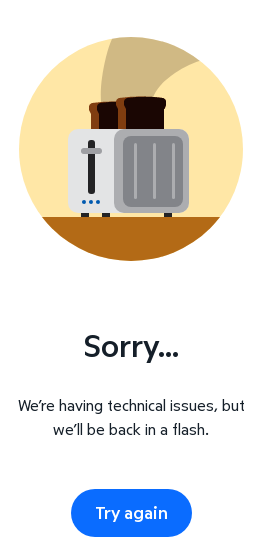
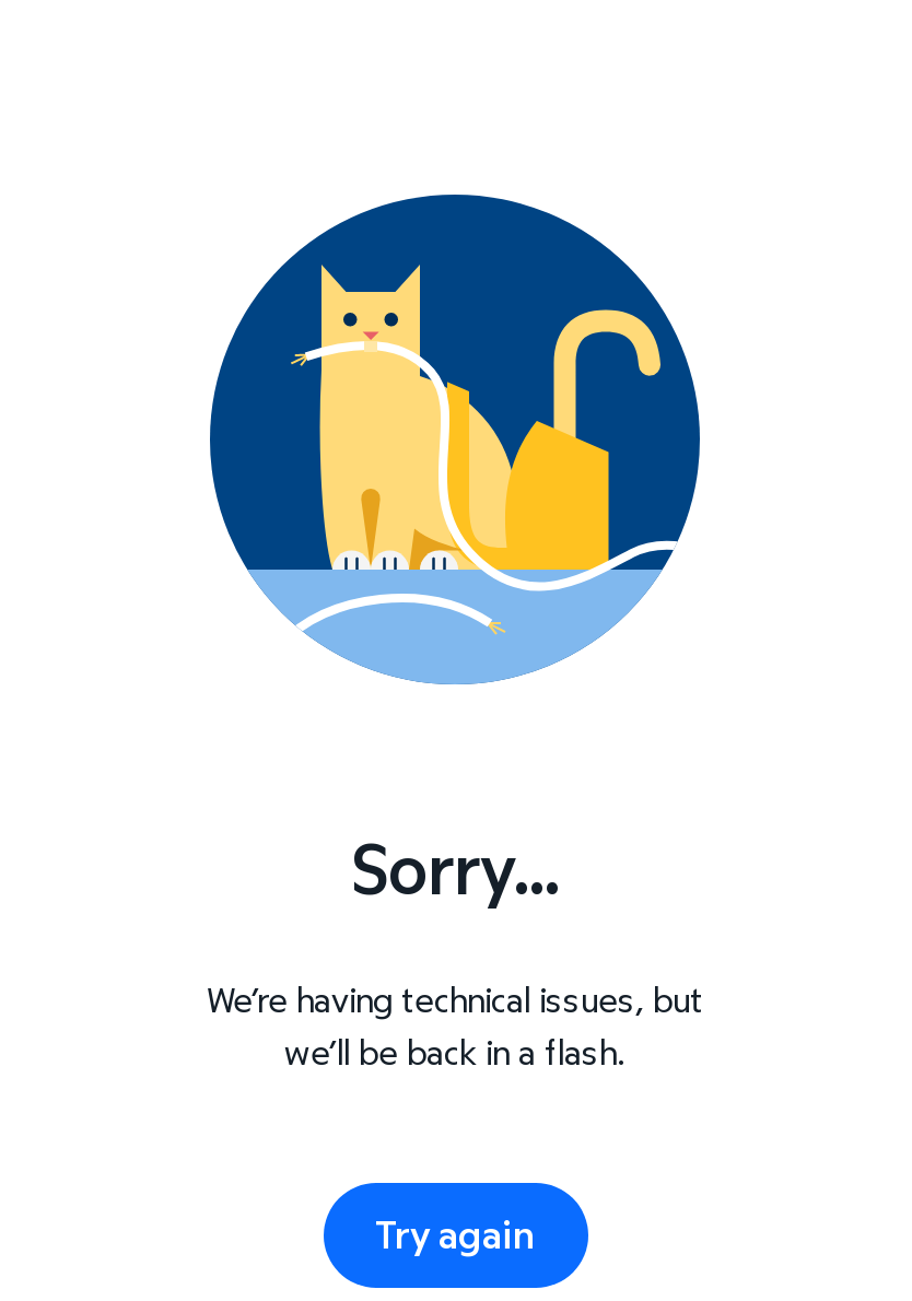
[19,37,243,262] [image] -> [208,192,702,687] [image]

